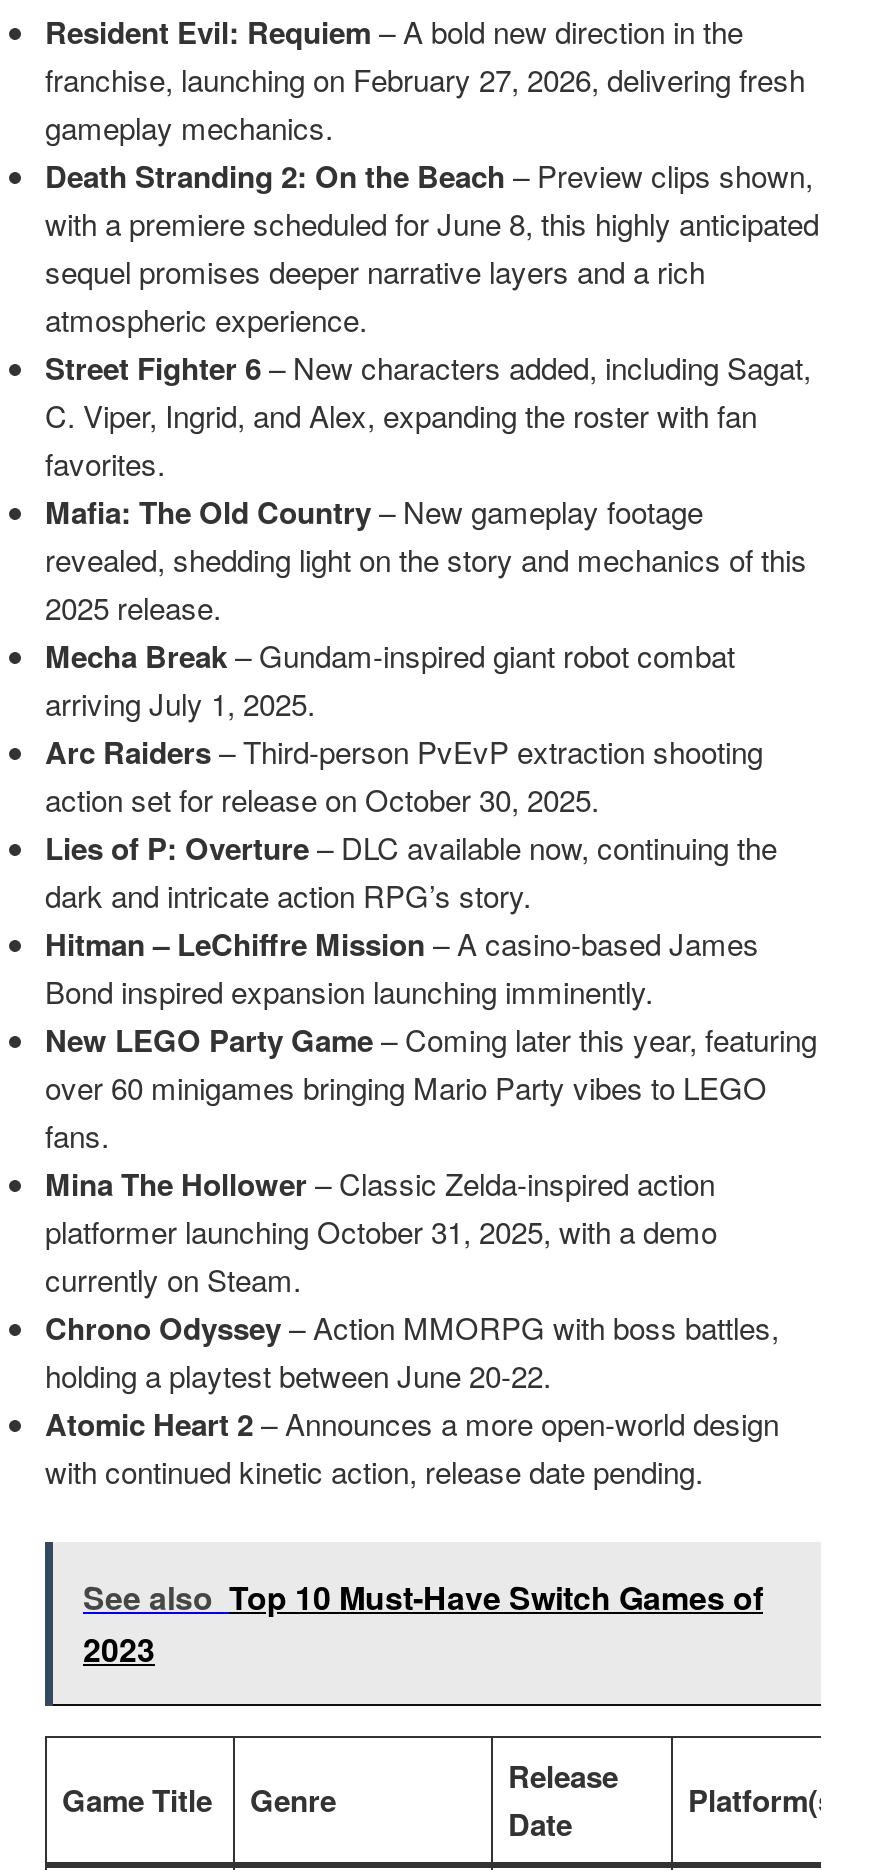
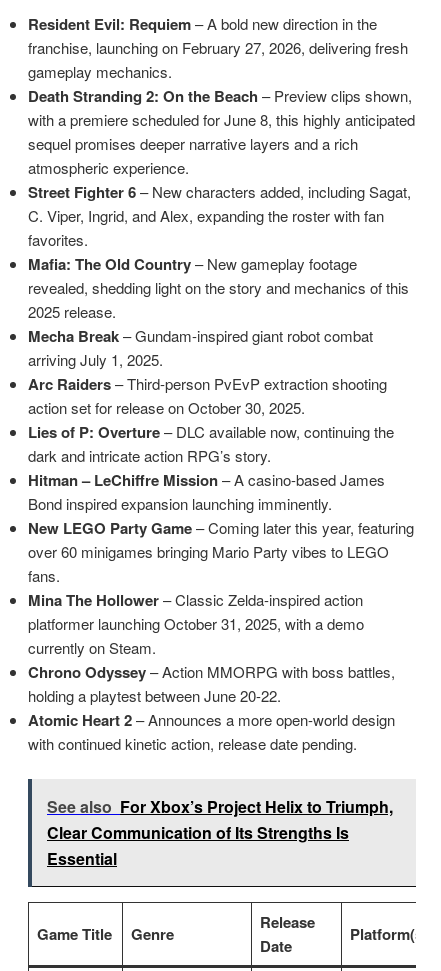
[83,1573,763,1671] See also Top 10 Must-Have Switch Games of | 2023 -> [47,795,393,870] See also For Xbox’s Project Helix to Triumph, | Clear Communication of Its Strengths Is | Essential

